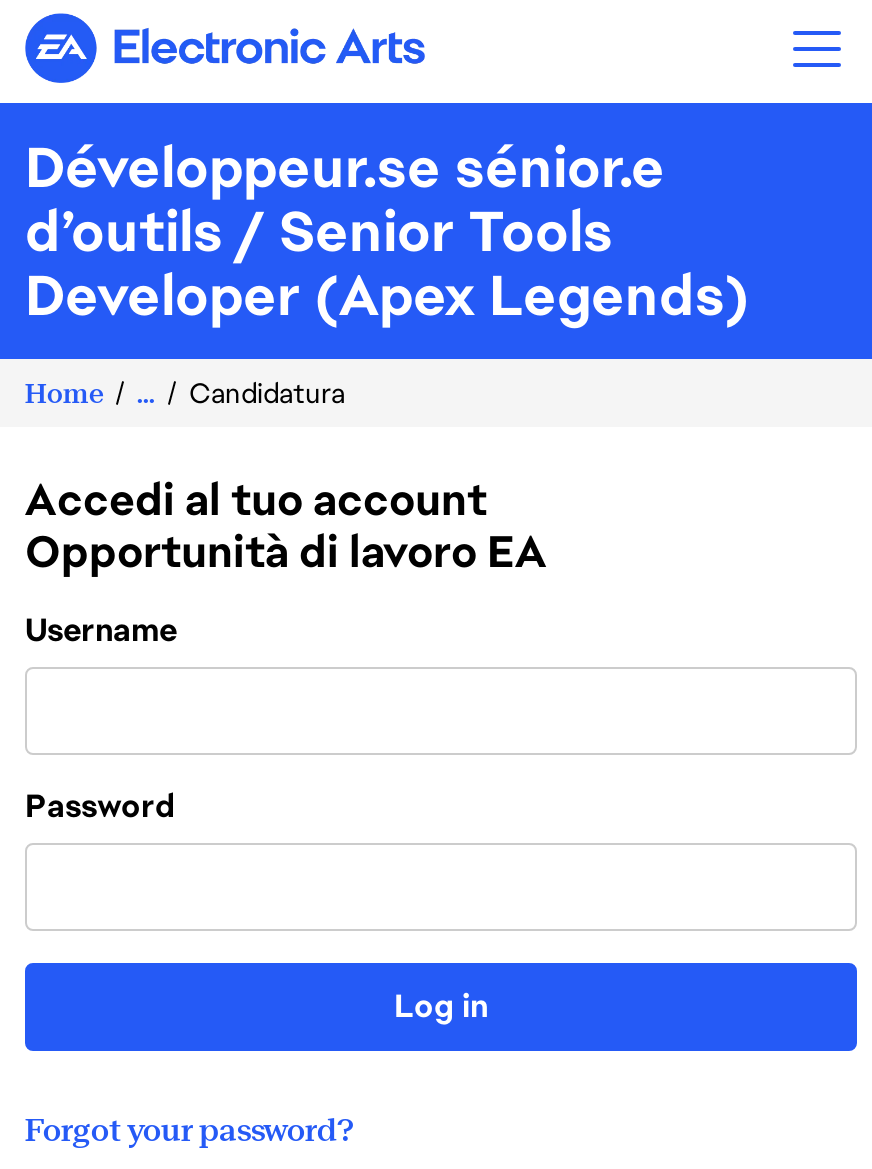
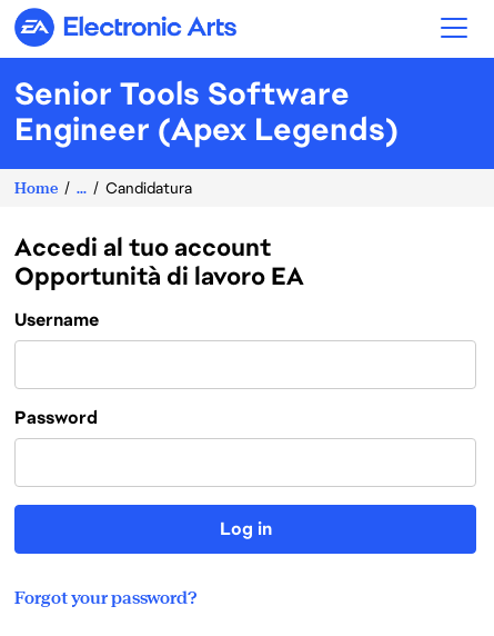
[25,131,749,331] Développeur.se sénior.e | d’outils / Senior Tools | Developer (Apex Legends) -> [14,73,399,149] Senior Tools Software | Engineer (Apex Legends)

